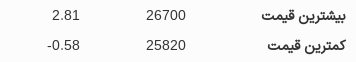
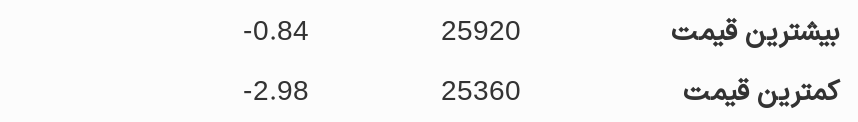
[52,6,80,27] 2.81 -> [243,11,309,53] -0.84
[146,6,186,27] 26700 -> [441,11,521,53] 25920
[47,36,80,57] -0.58 -> [243,71,309,113] -2.98
[146,36,186,57] 25820 -> [441,71,521,113] 25360

